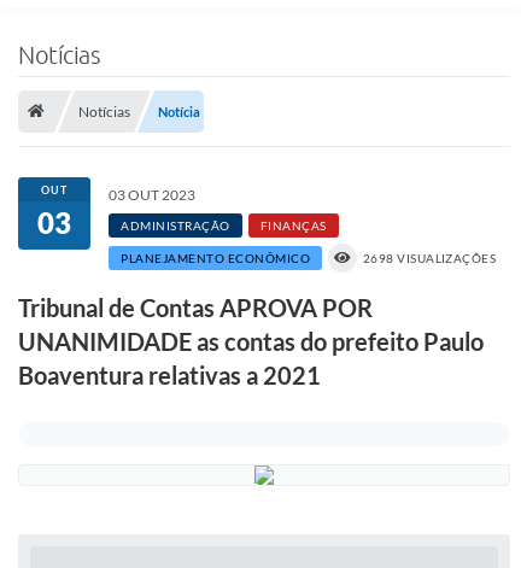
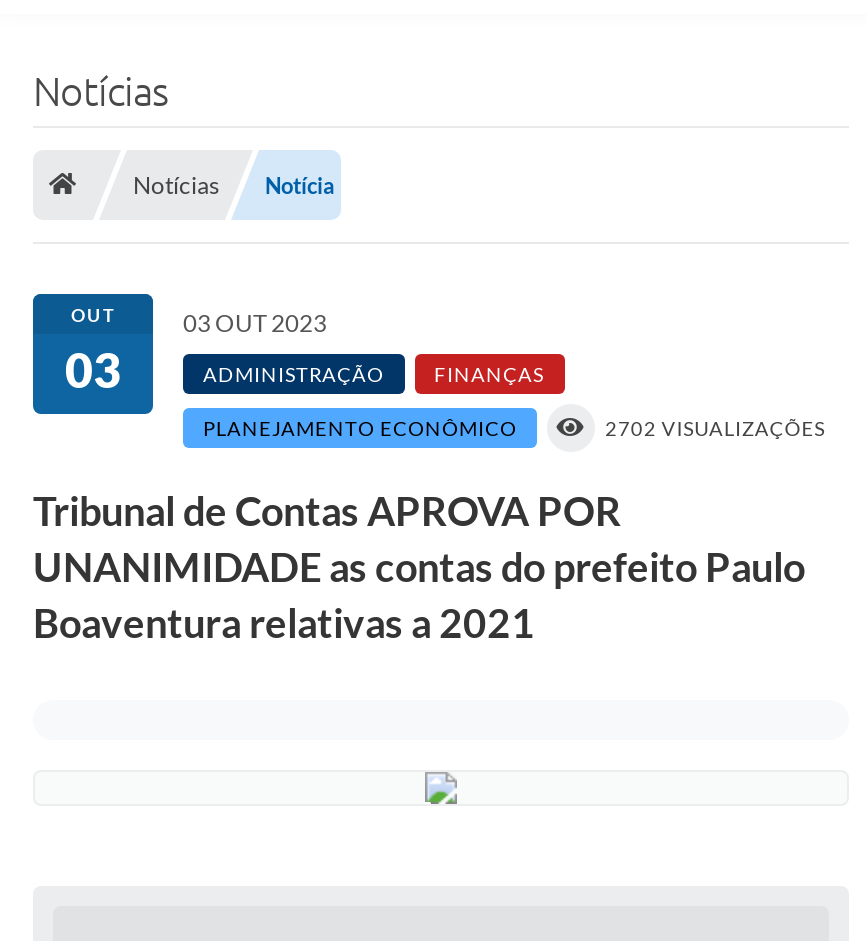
[363,251,496,266] 2698 VISUALIZAÇÕES -> [605,416,825,440] 2702 VISUALIZAÇÕES

